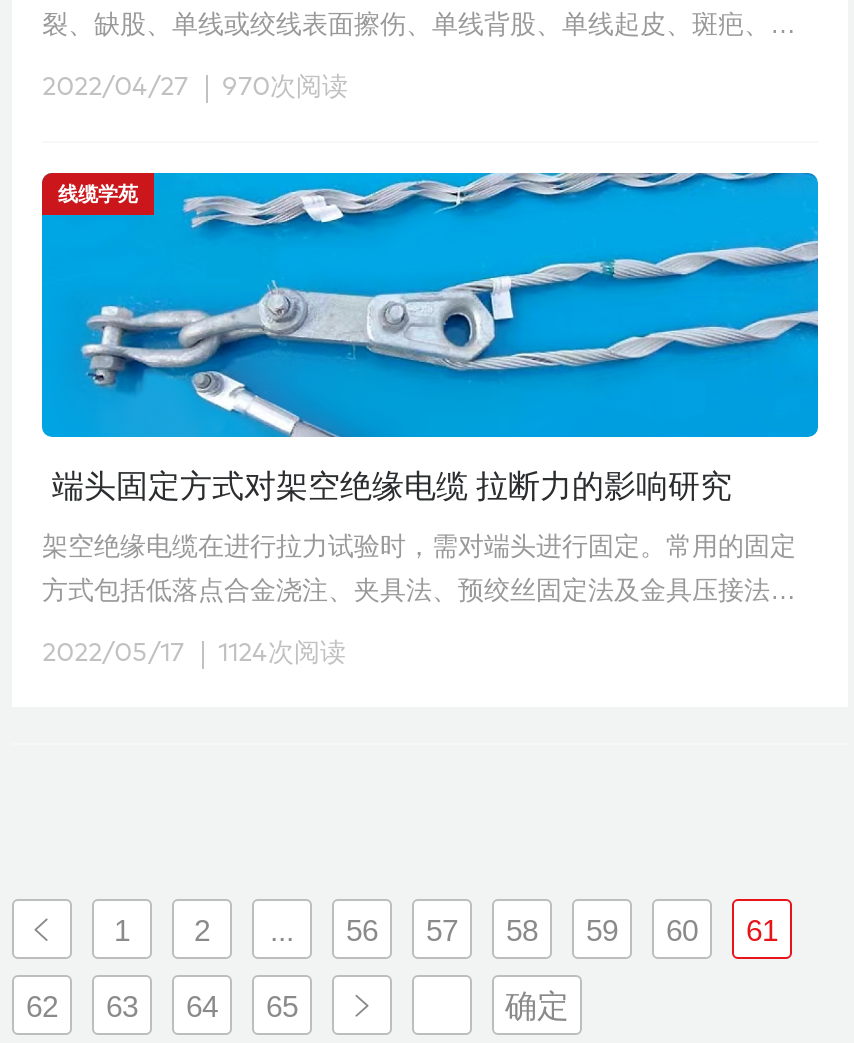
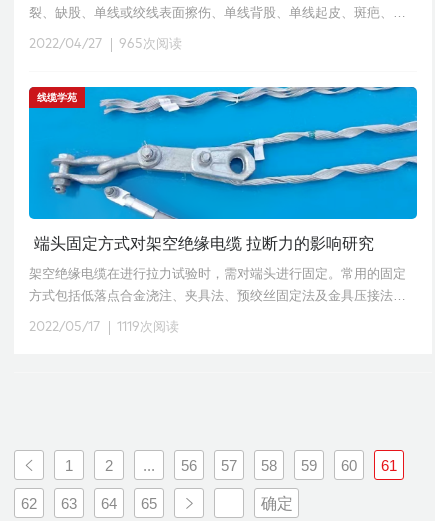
[42,75,348,101] 2022/04/27 970次阅读 -> [29,38,182,51] 2022/04/27 965次阅读
[42,641,346,667] 2022/05/17 1124次阅读 -> [29,321,179,334] 2022/05/17 1119次阅读

